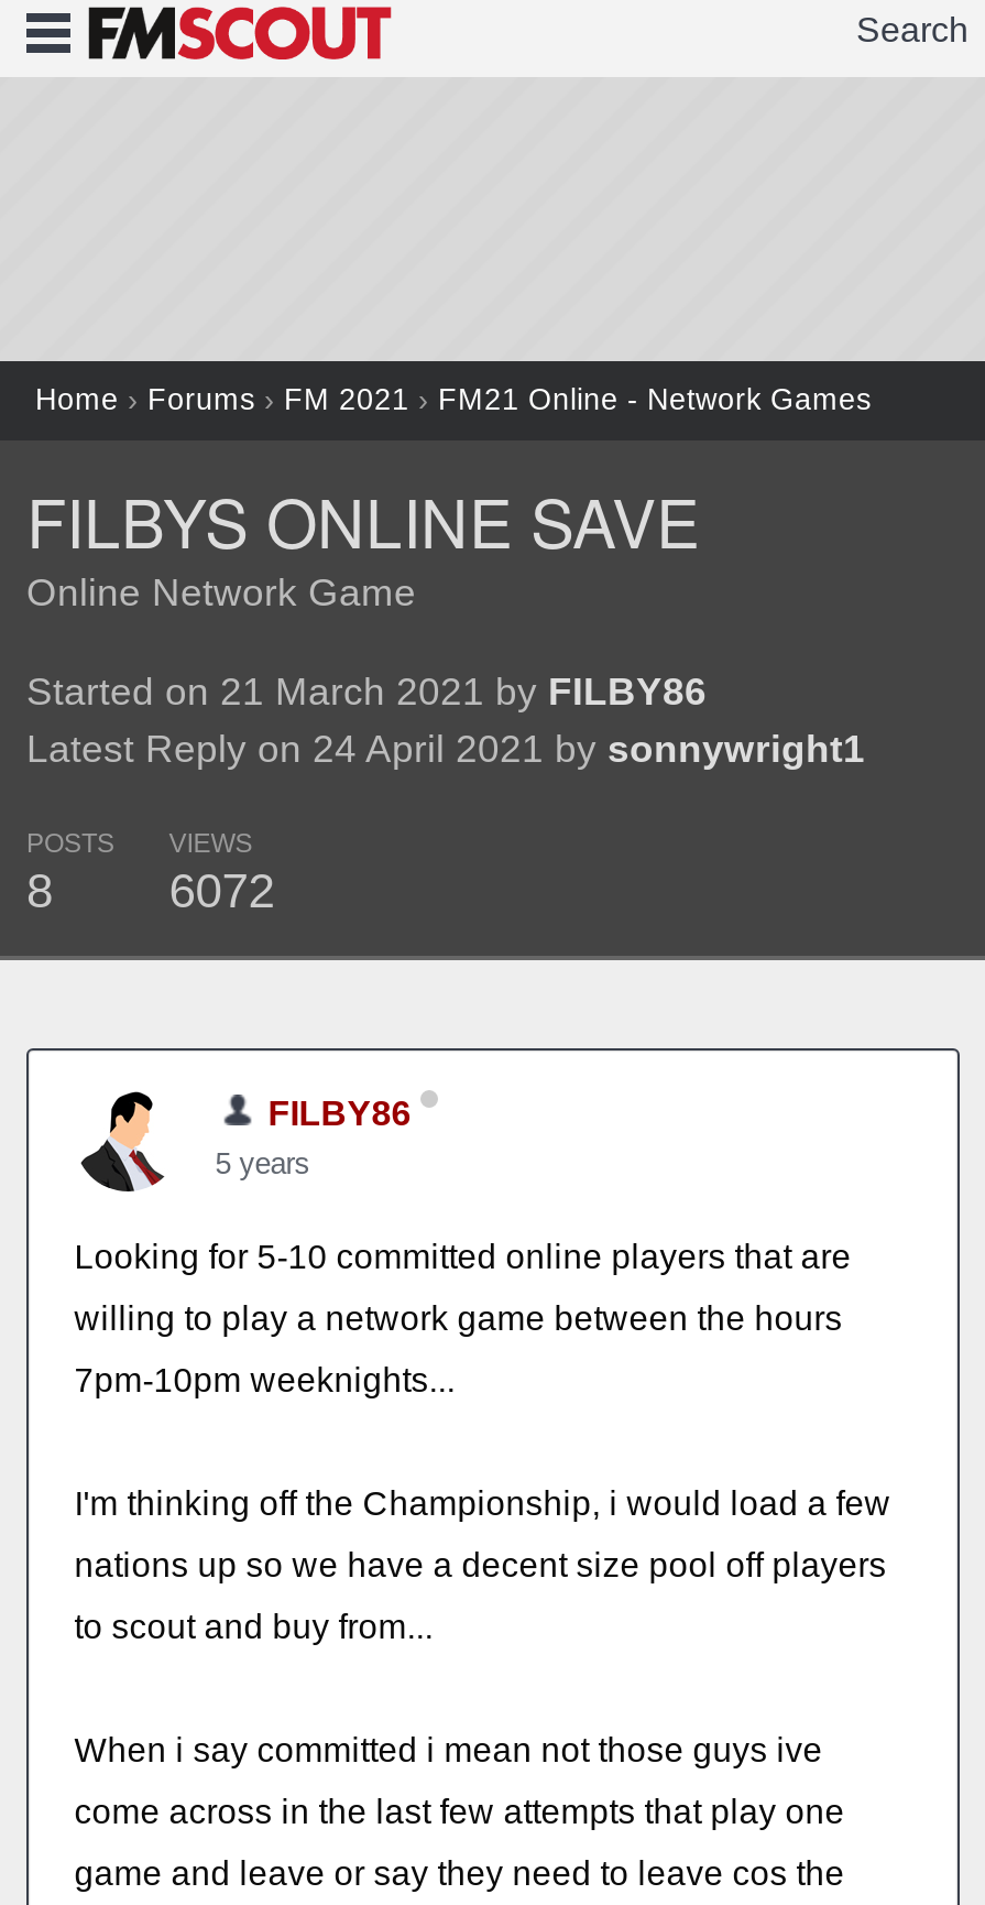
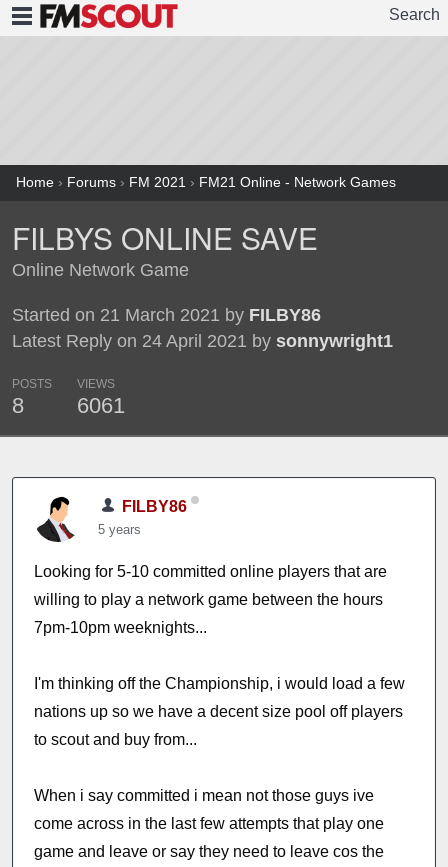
[169,864,275,919] 6072 -> [77,393,125,418] 6061

